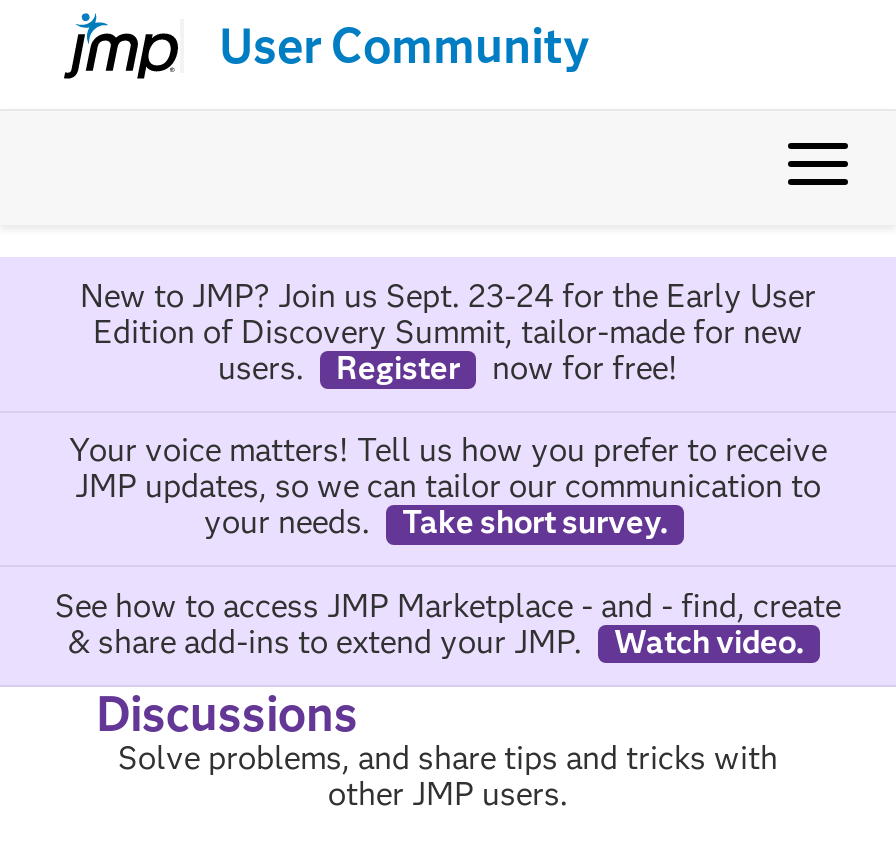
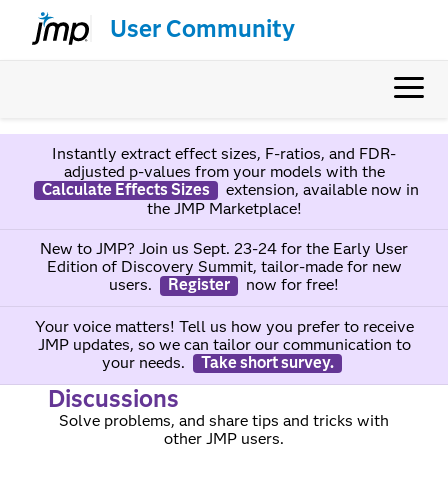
none -> [41,144,418,218] Instantly extract effect sizes, F-ratios, and FDR- | adjusted p-values from your models with the | Calculate Effects Sizes | extension, available now in | the JMP Marketplace!
moved [69,277,827,541] -> [34,239,413,372]: New to JMP? Join us Sept. 23-24 for the Early User | Edition of Discovery Summit, tailor-made for new | users. | ... | your needs. | Take short survey.
[55,586,841,660] See how to access JMP Marketplace - and - find, create | & share add-ins to extend your JMP. | Watch video. -> none

